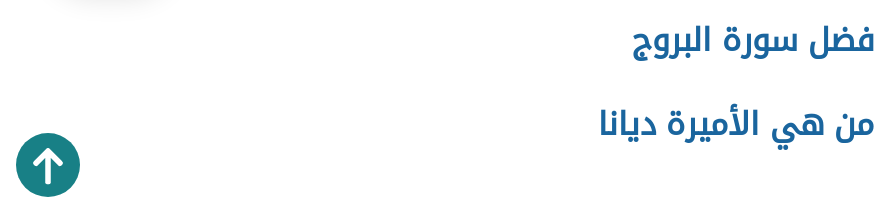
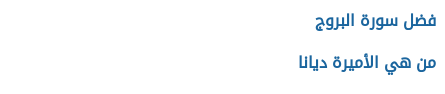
[14,131,82,199] [image] -> none

